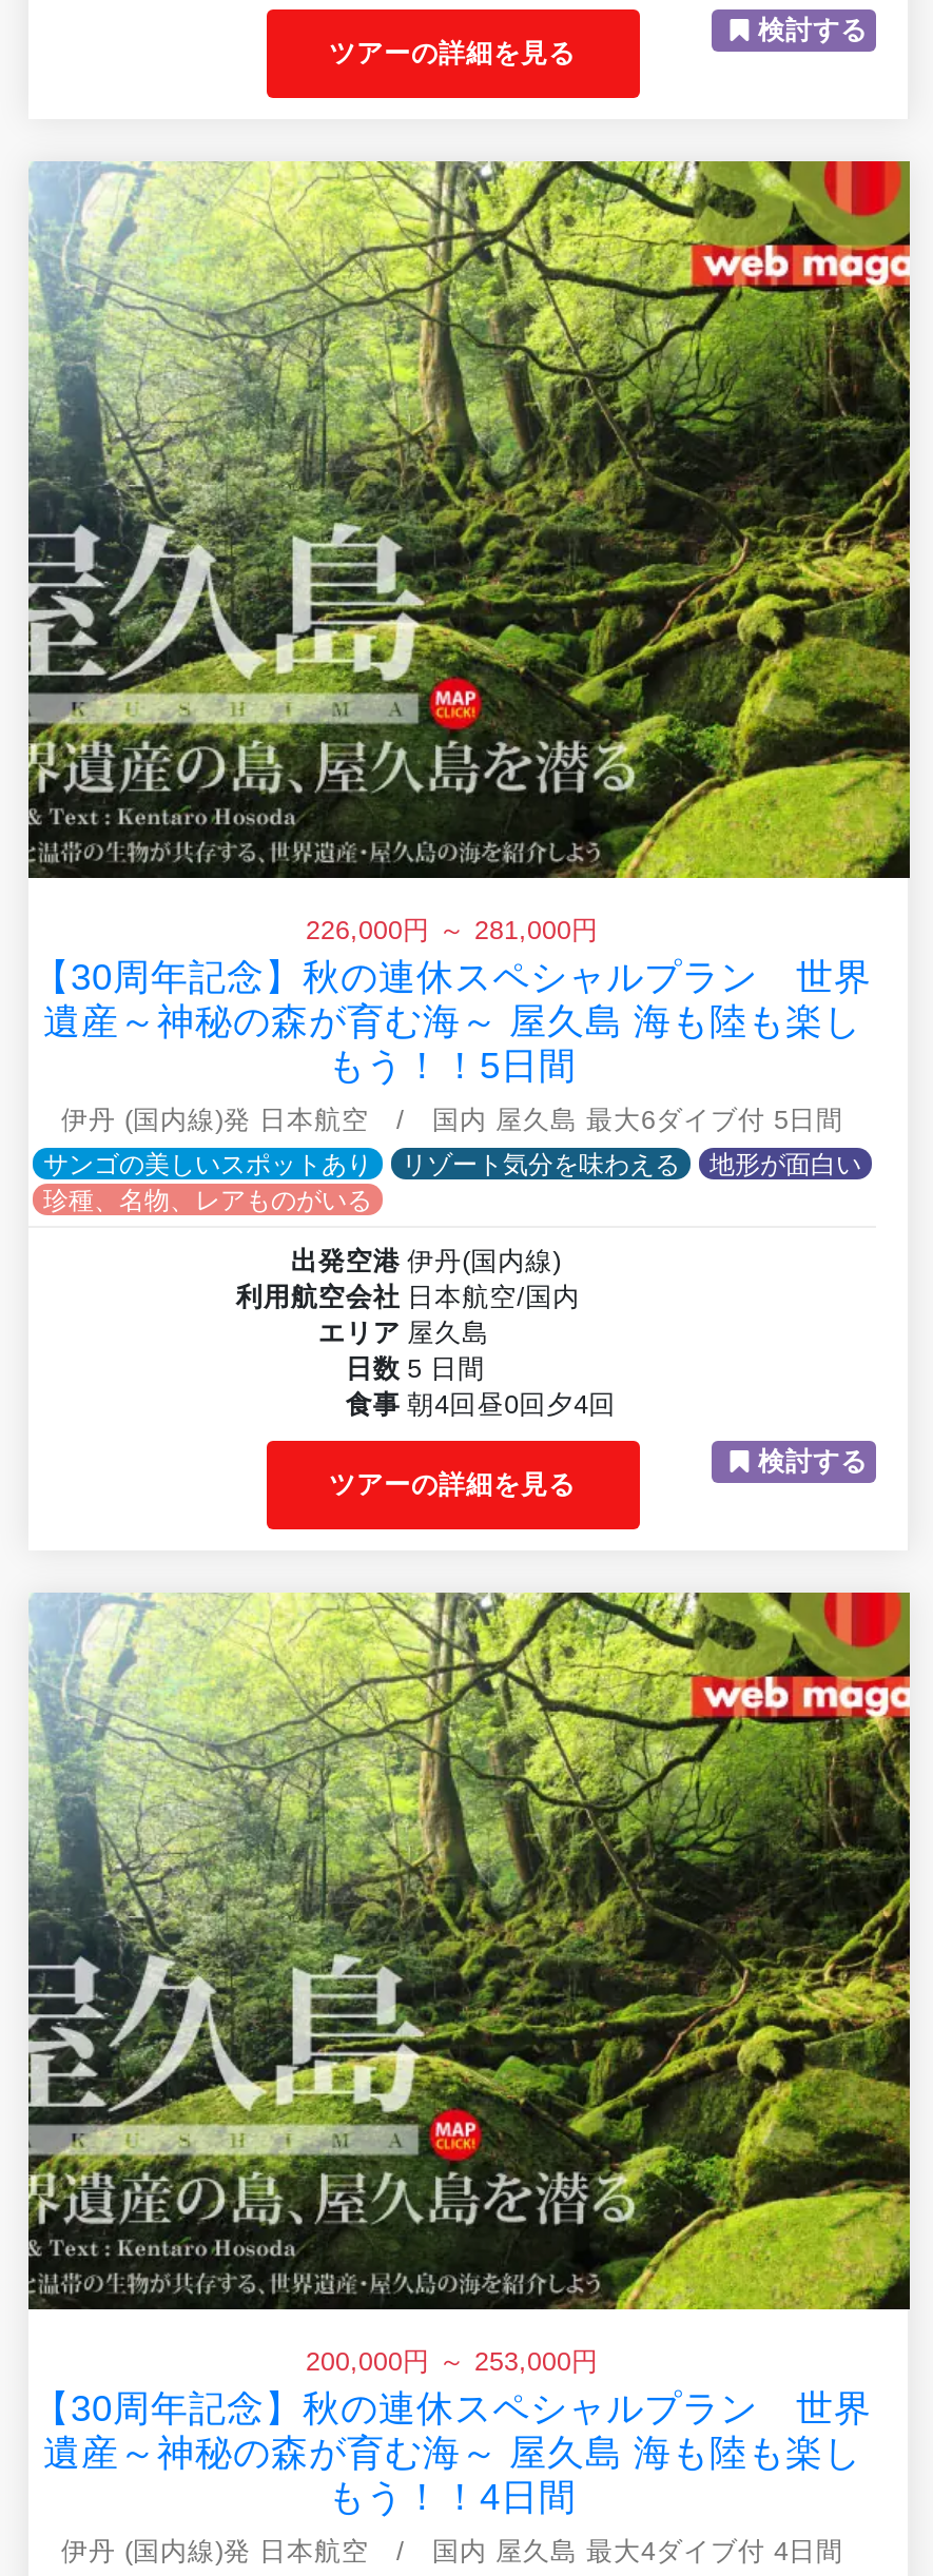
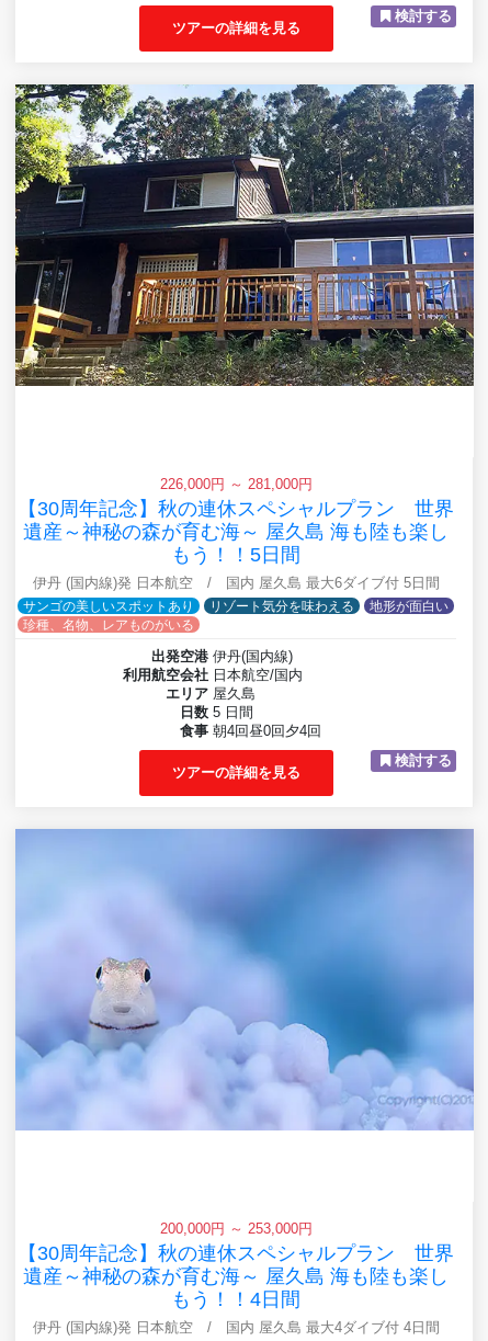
[26,159,912,880] [image] -> [14,83,475,457] [image]
[26,1591,912,2311] [image] -> [15,828,475,1202] [image]

